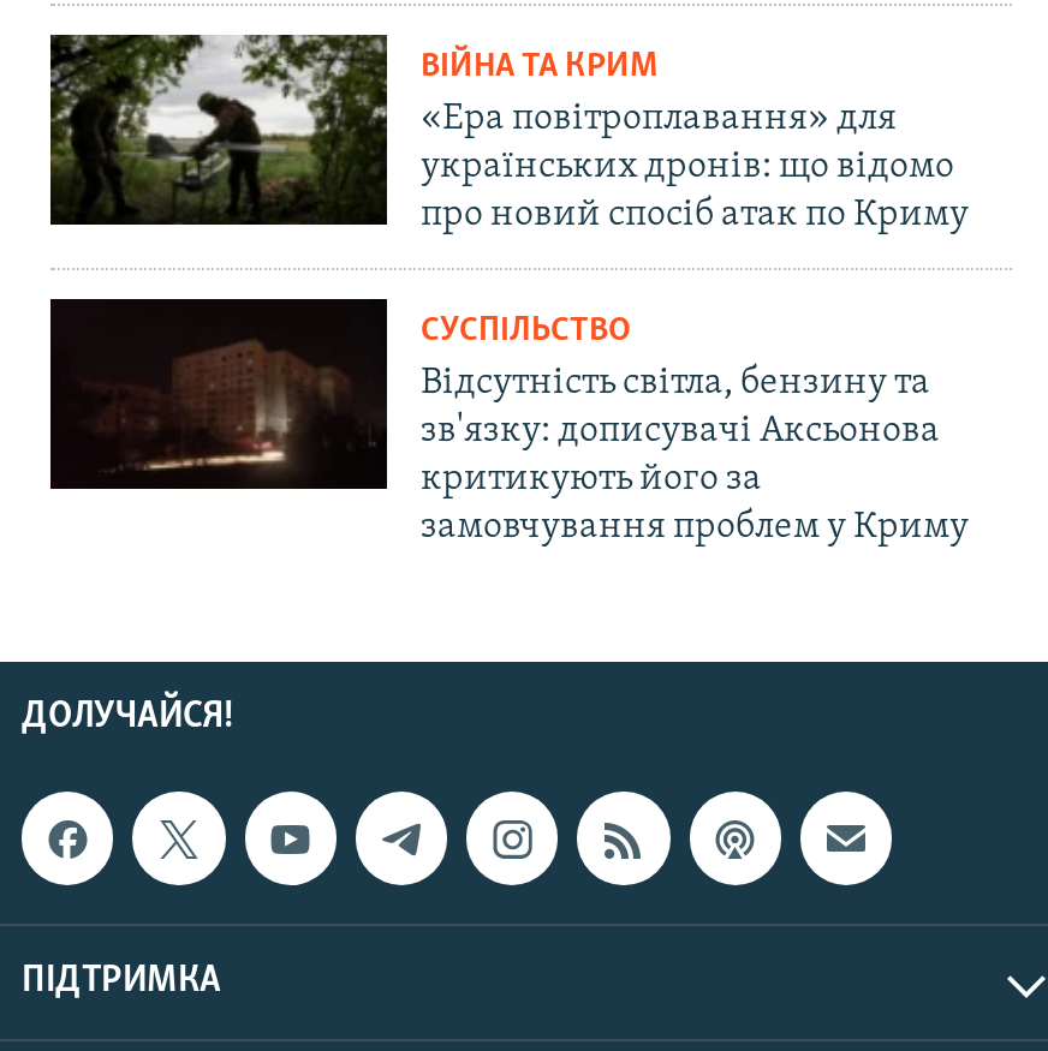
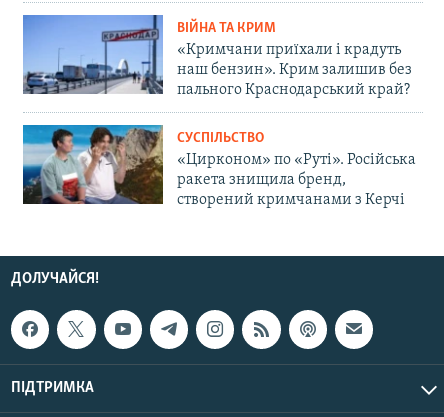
[48,32,969,234] [image] | «Ера повітроплавання» для | українських дронів: що відомо | про новий спосіб атак по Криму -> [22,14,412,98] [image] | «Кримчани приїхали і крадуть | наш бензин». Крим залишив без | пального Краснодарський край?
[48,297,969,547] [image] | Відсутність світла, бензину та | зв'язку: дописувачі Аксьонова | критикують його за | замовчування проблем у Криму -> [22,124,416,208] [image] | «Цирконом» по «Руті». Російська | ракета знищила бренд, | створений кримчанами з Керчі

